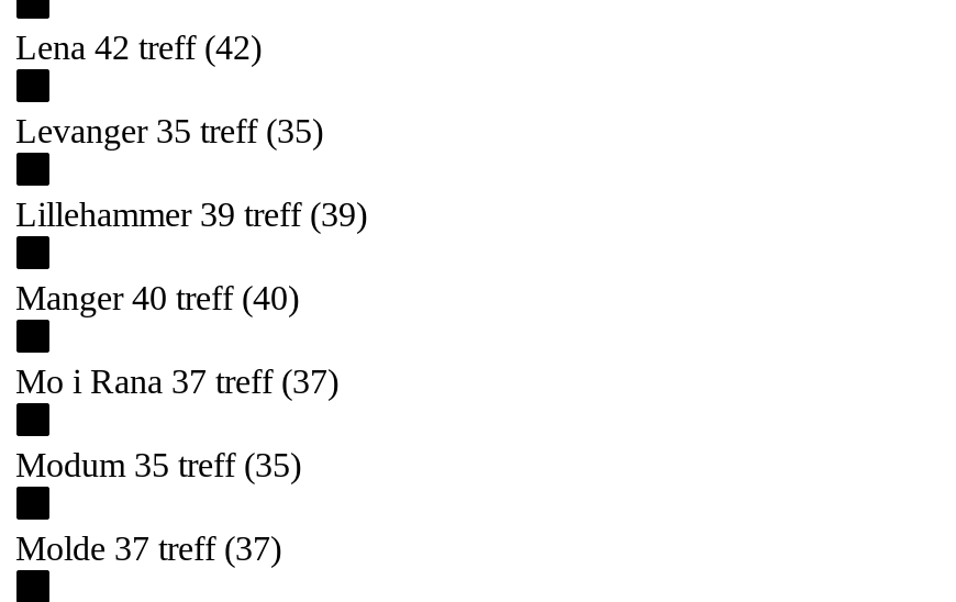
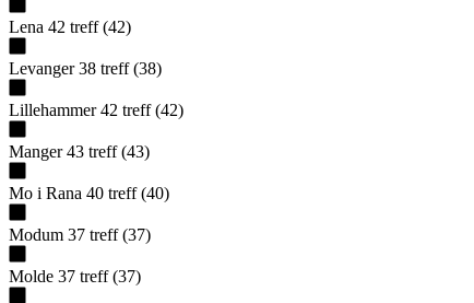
[15,113,323,150] Levanger 35 treff (35) -> [9,60,162,78] Levanger 38 treff (38)
[15,197,367,234] Lillehammer 39 treff (39) -> [9,101,183,120] Lillehammer 42 treff (42)
[15,280,299,317] Manger 40 treff (40) -> [9,143,150,161] Manger 43 treff (43)
[15,364,338,401] Mo i Rana 37 treff (37) -> [9,184,169,203] Mo i Rana 40 treff (40)
[15,447,301,484] Modum 35 treff (35) -> [9,226,151,244] Modum 37 treff (37)

